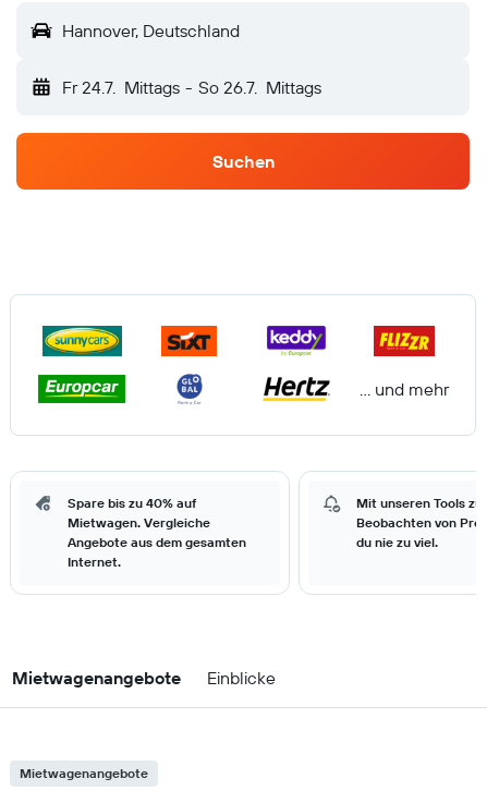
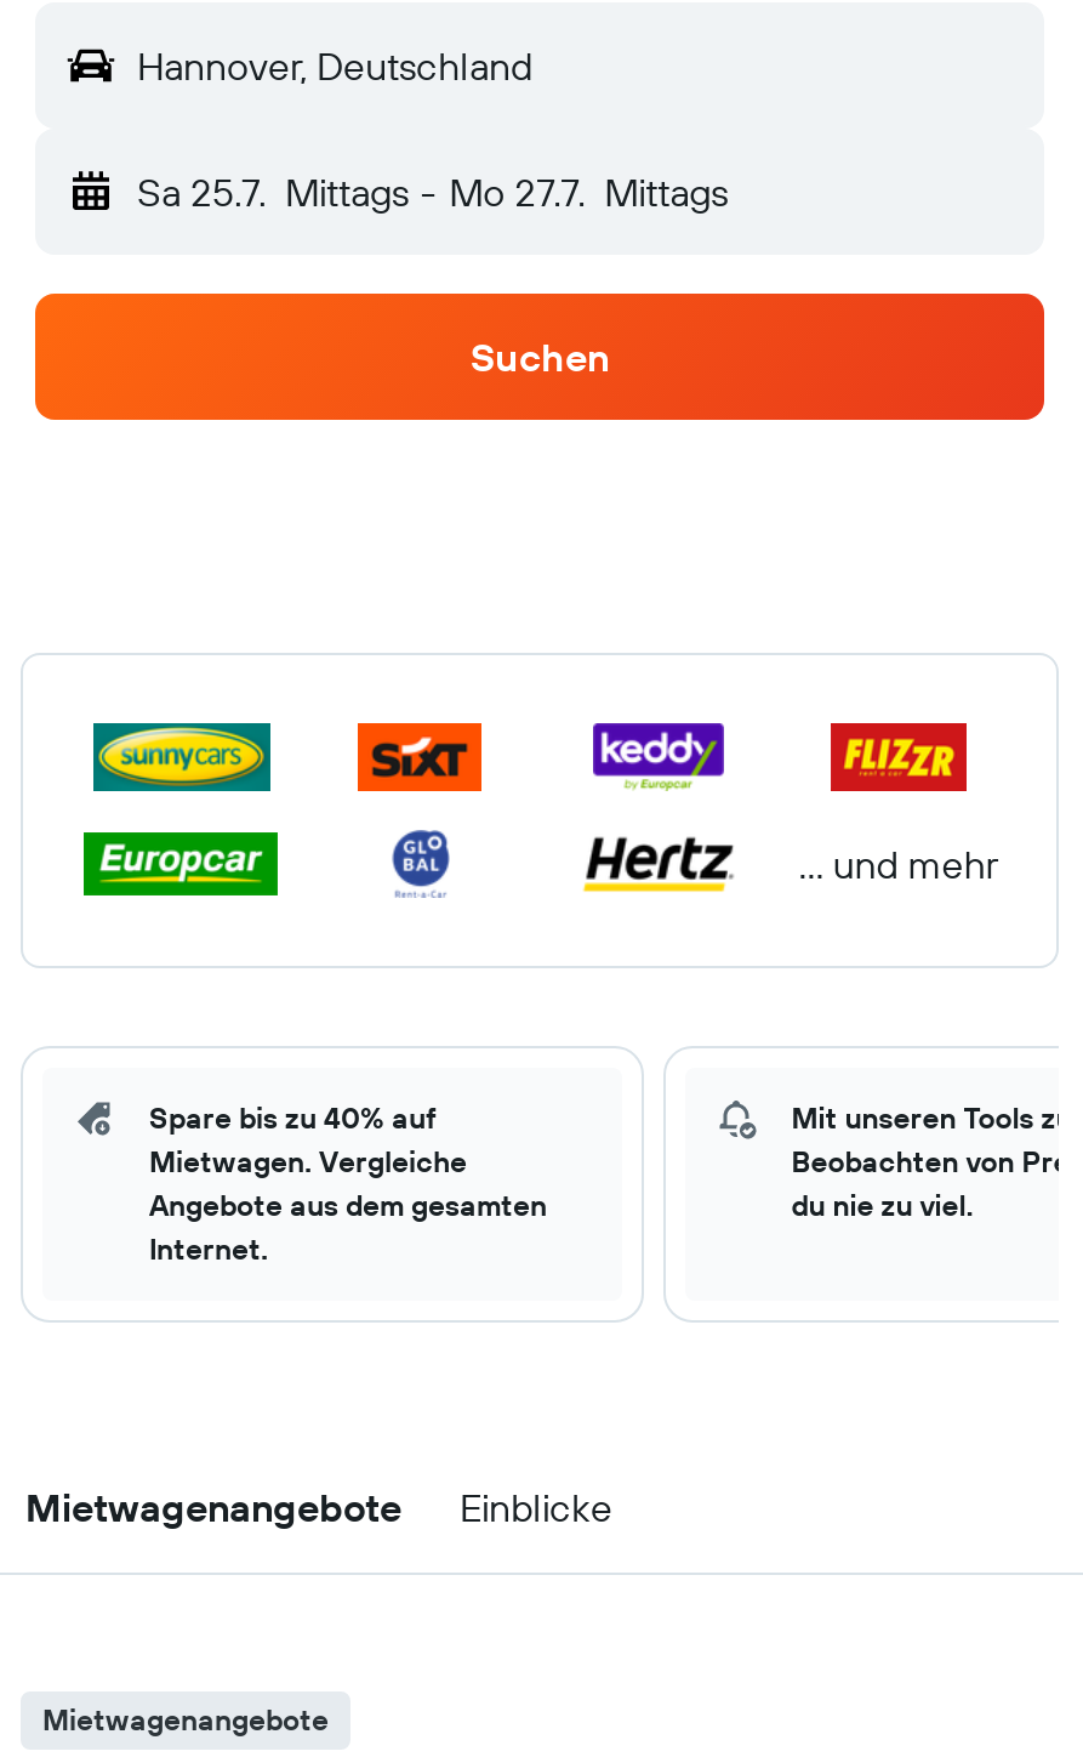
[62,76,321,98] Fr 24.7. Mittags - So 26.7. Mittags -> [137,167,728,216] Sa 25.7. Mittags - Mo 27.7. Mittags

